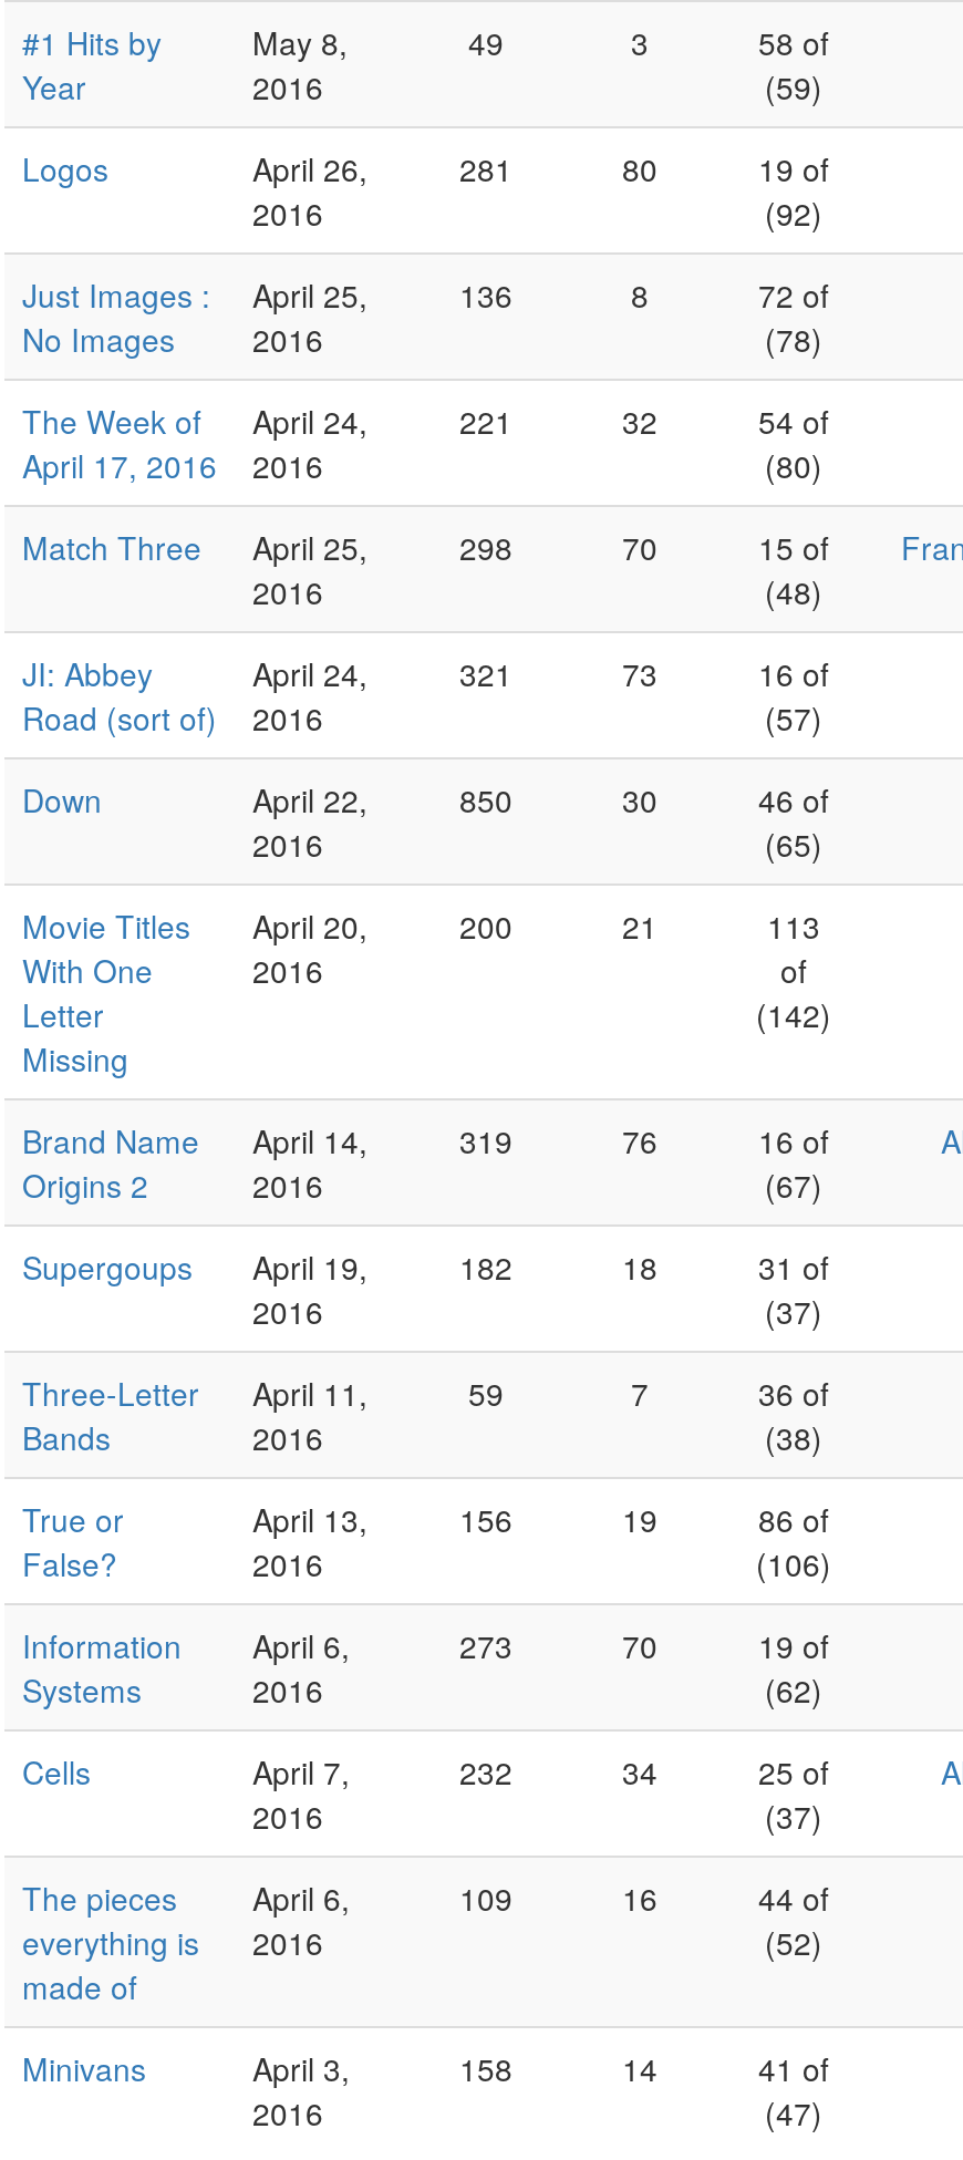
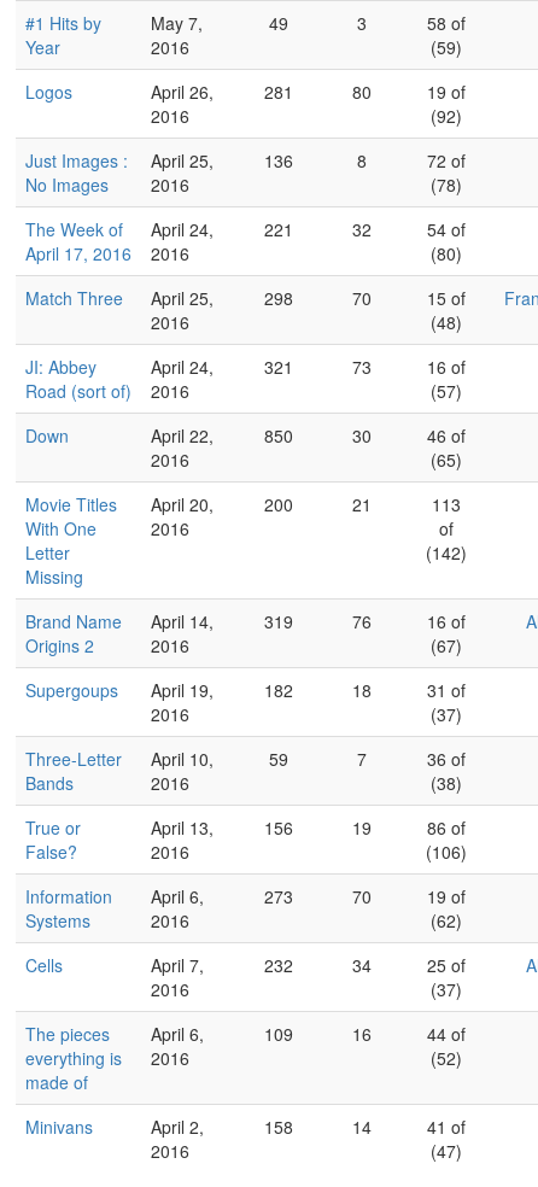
[252,20,348,64] May 8, -> [151,11,203,35] May 7,
[22,1371,367,1415] Three-Letter April 11, -> [25,747,214,771] Three-Letter April 10,
[252,2046,350,2090] April 3, -> [151,1115,204,1139] April 2,

